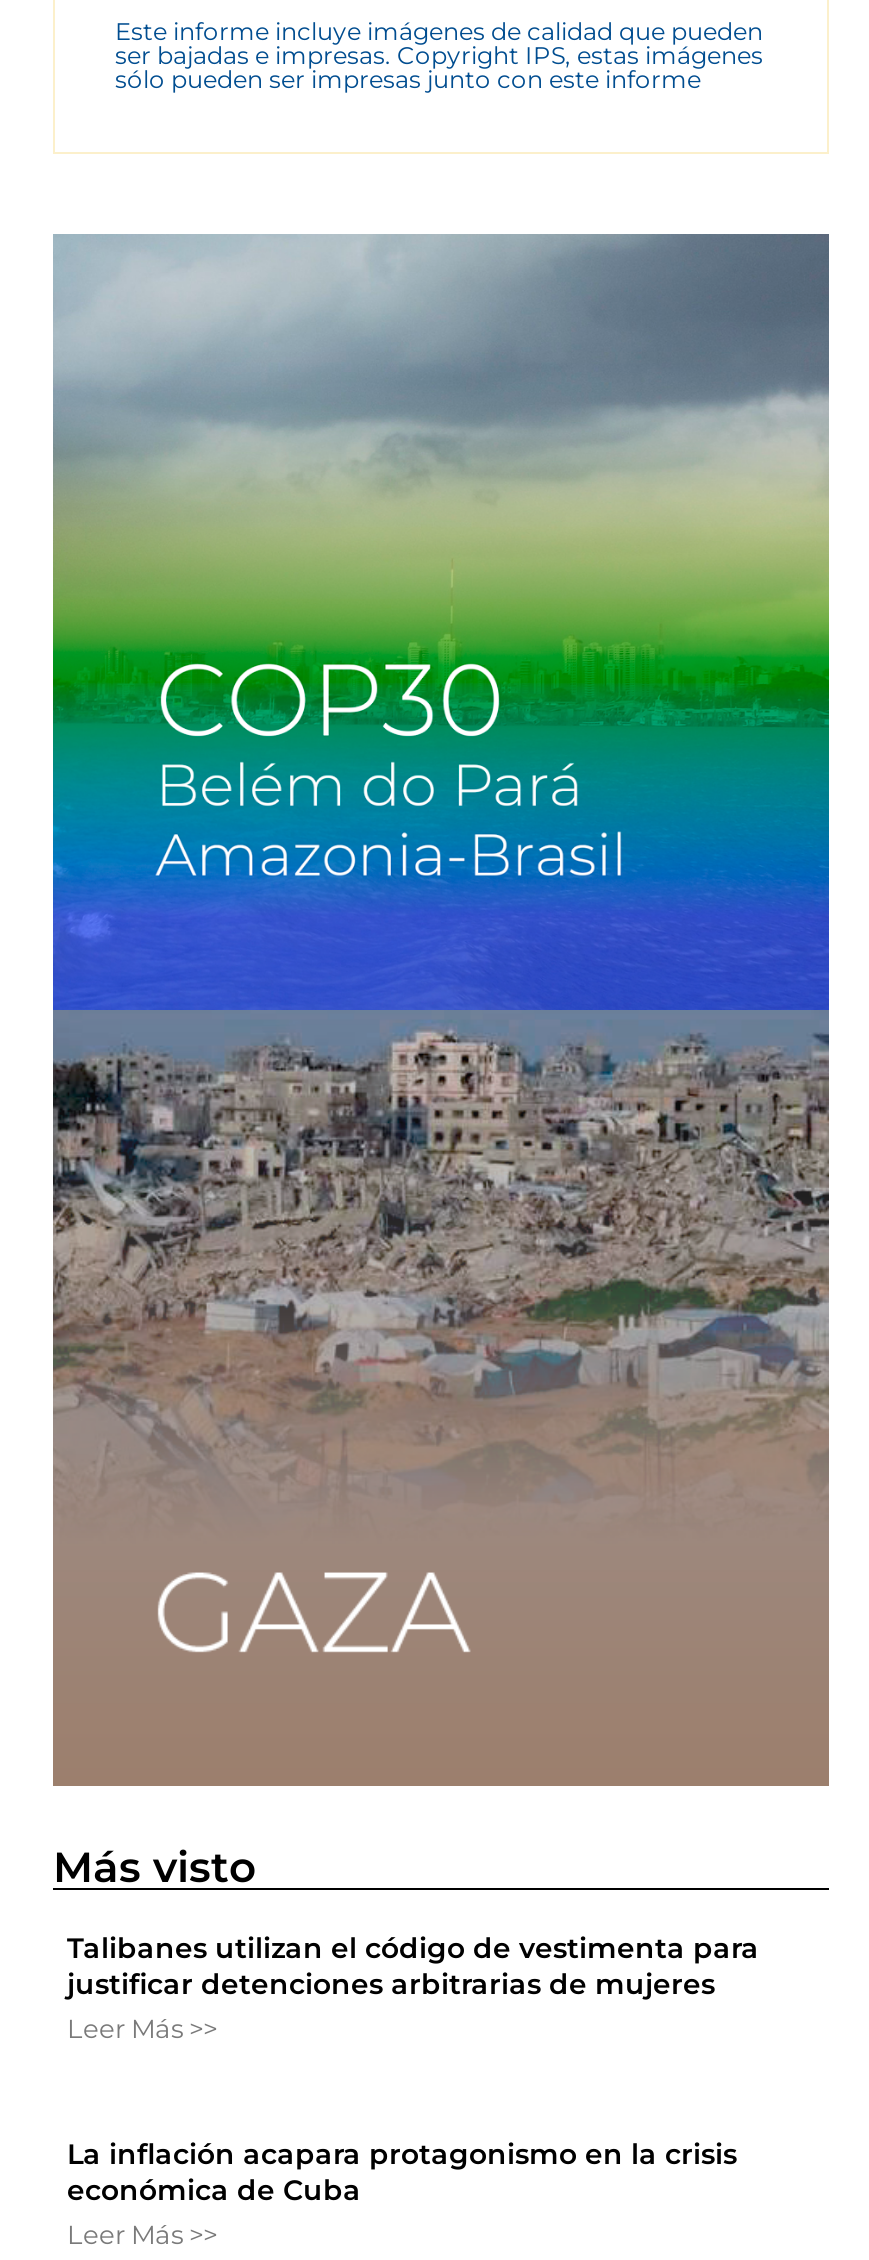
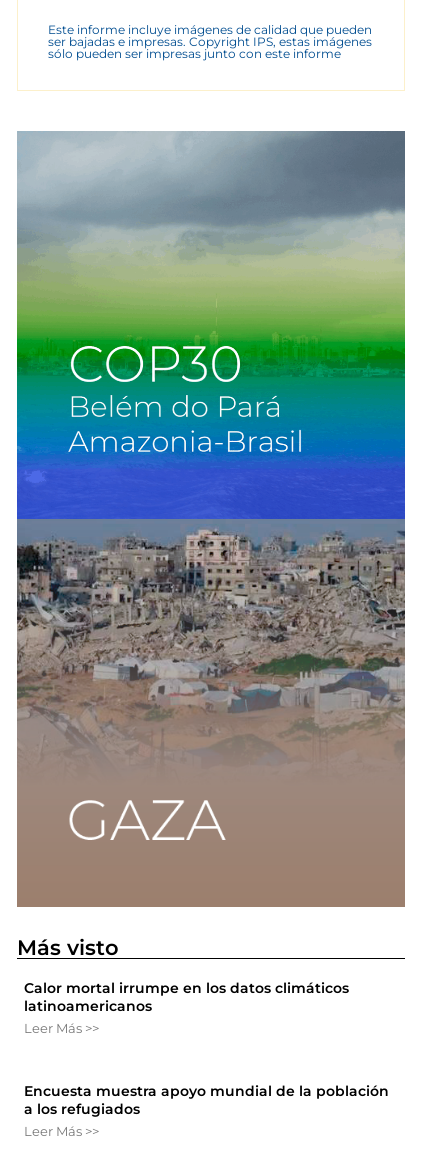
[67,1929,759,2001] Talibanes utilizan el código de vestimenta para | justificar detenciones arbitrarias de mujeres -> [24,979,349,1015] Calor mortal irrumpe en los datos climáticos | latinoamericanos
[67,2135,737,2207] La inflación acapara protagonismo en la crisis | económica de Cuba -> [24,1082,389,1118] Encuesta muestra apoyo mundial de la población | a los refugiados

